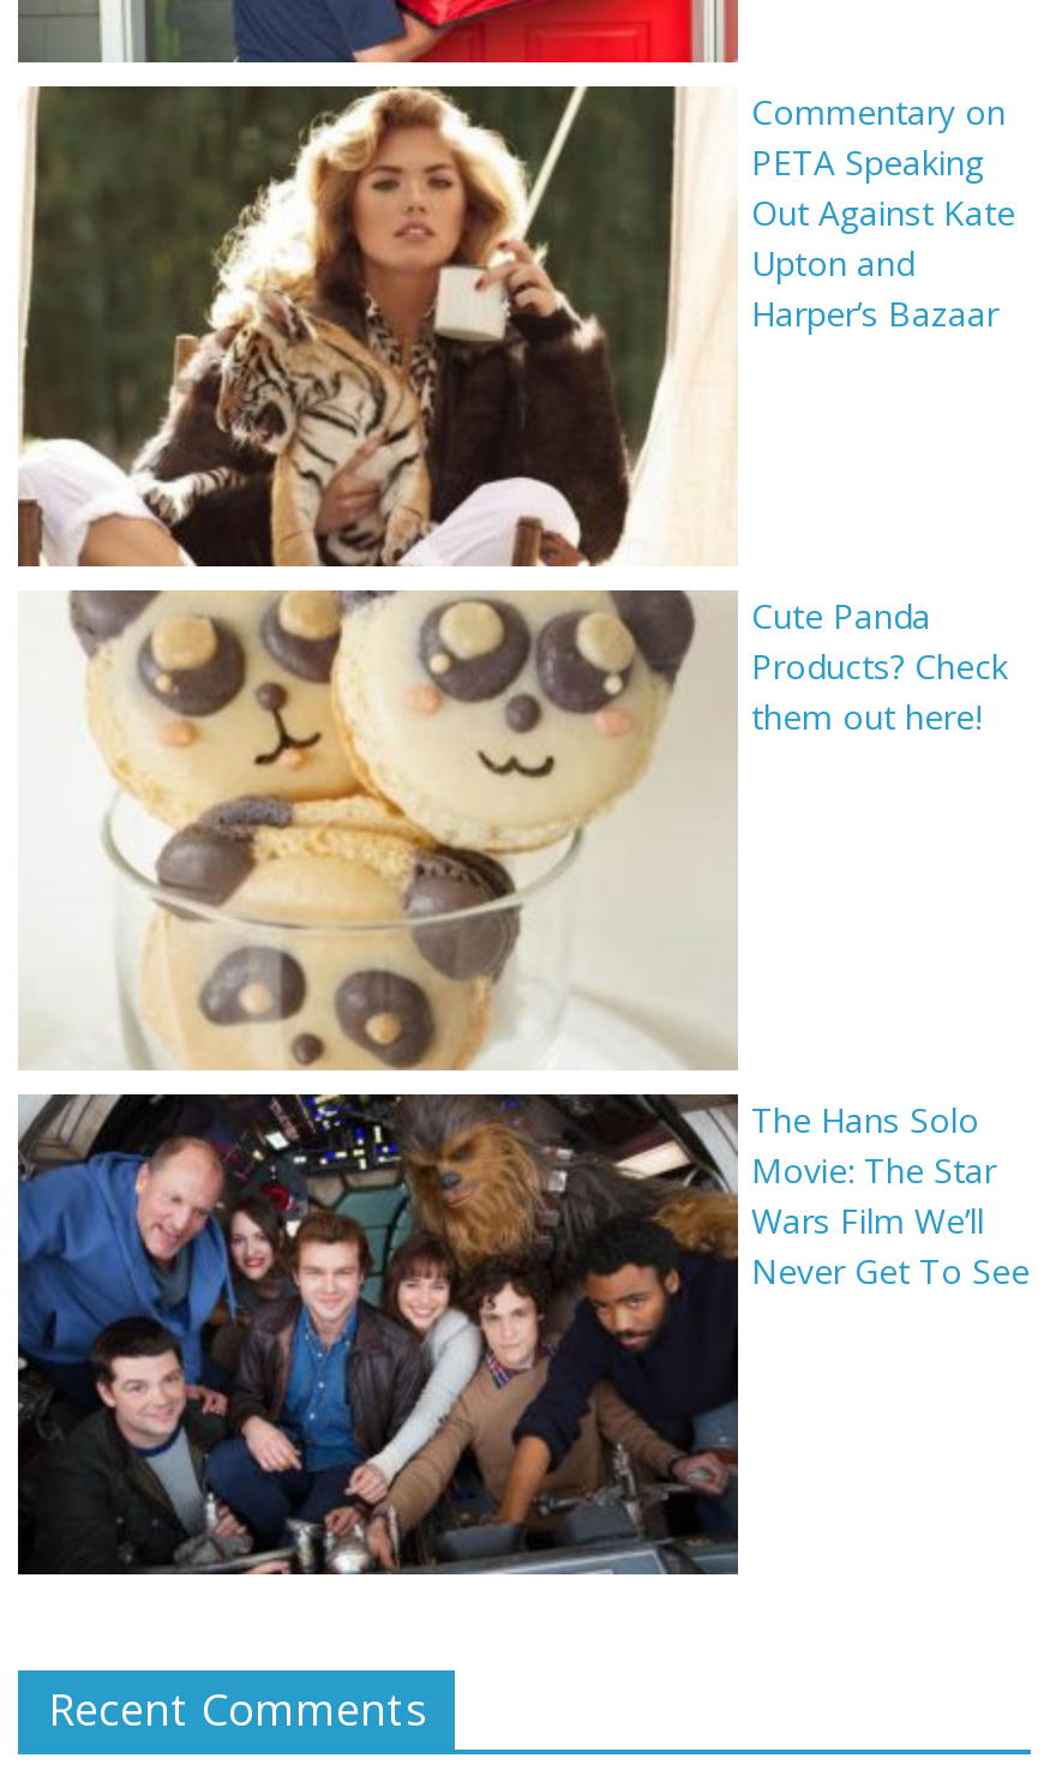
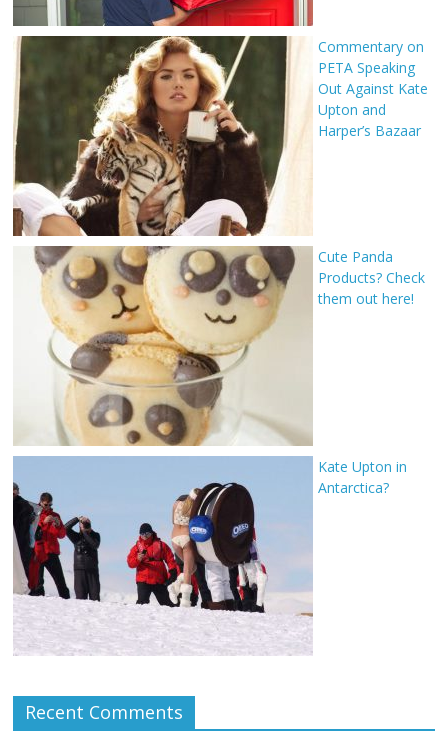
[16,1092,1029,1577] [image] | The Hans Solo | Movie: The Star | Wars Film We’ll | Never Get To See -> [12,456,407,656] [image] | Kate Upton in | Antarctica?

